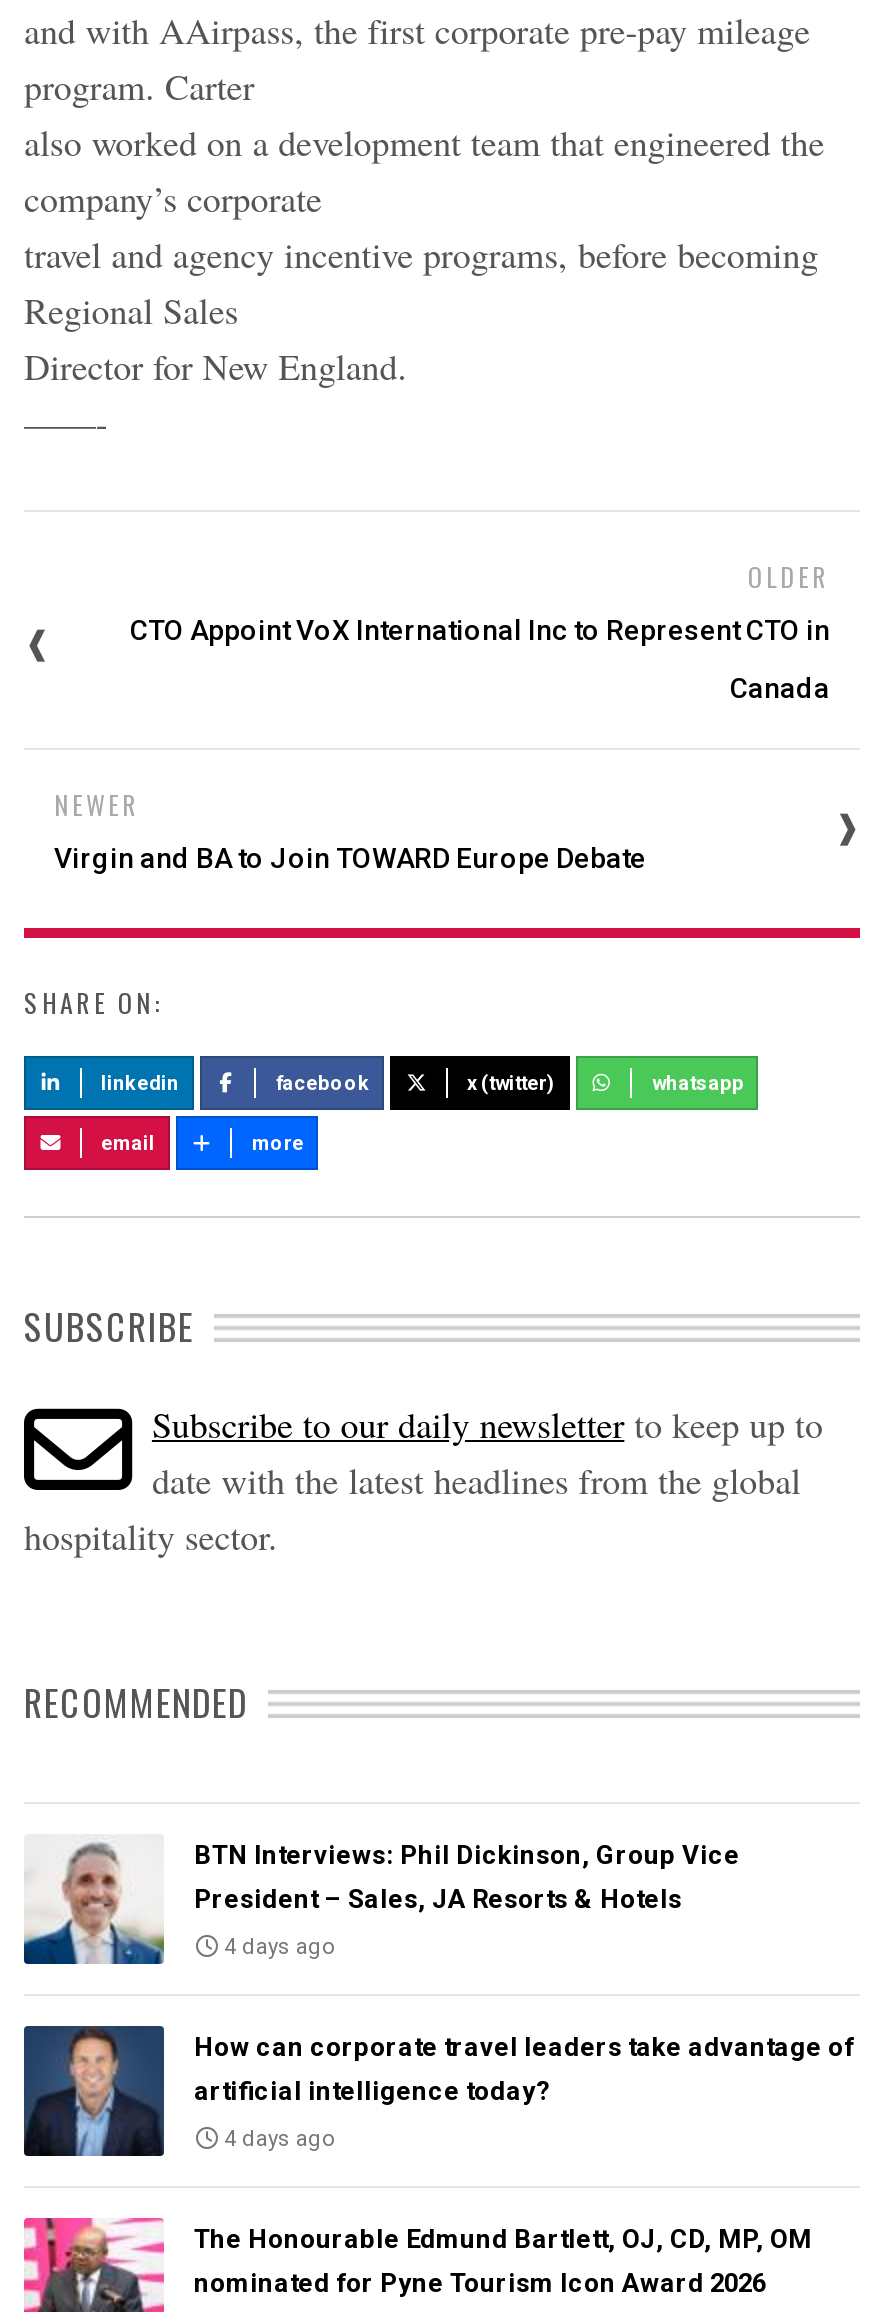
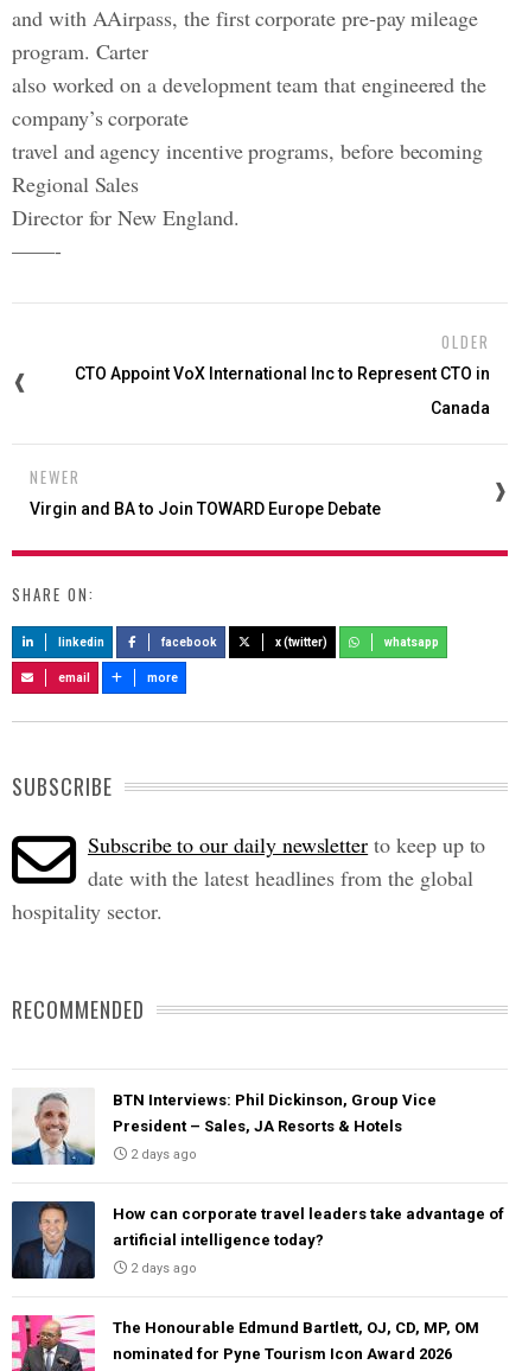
[218,1934,336,1960] 4 days ago -> [127,1147,197,1162] 2 days ago
[218,2126,336,2152] 4 days ago -> [127,1261,197,1276] 2 days ago

